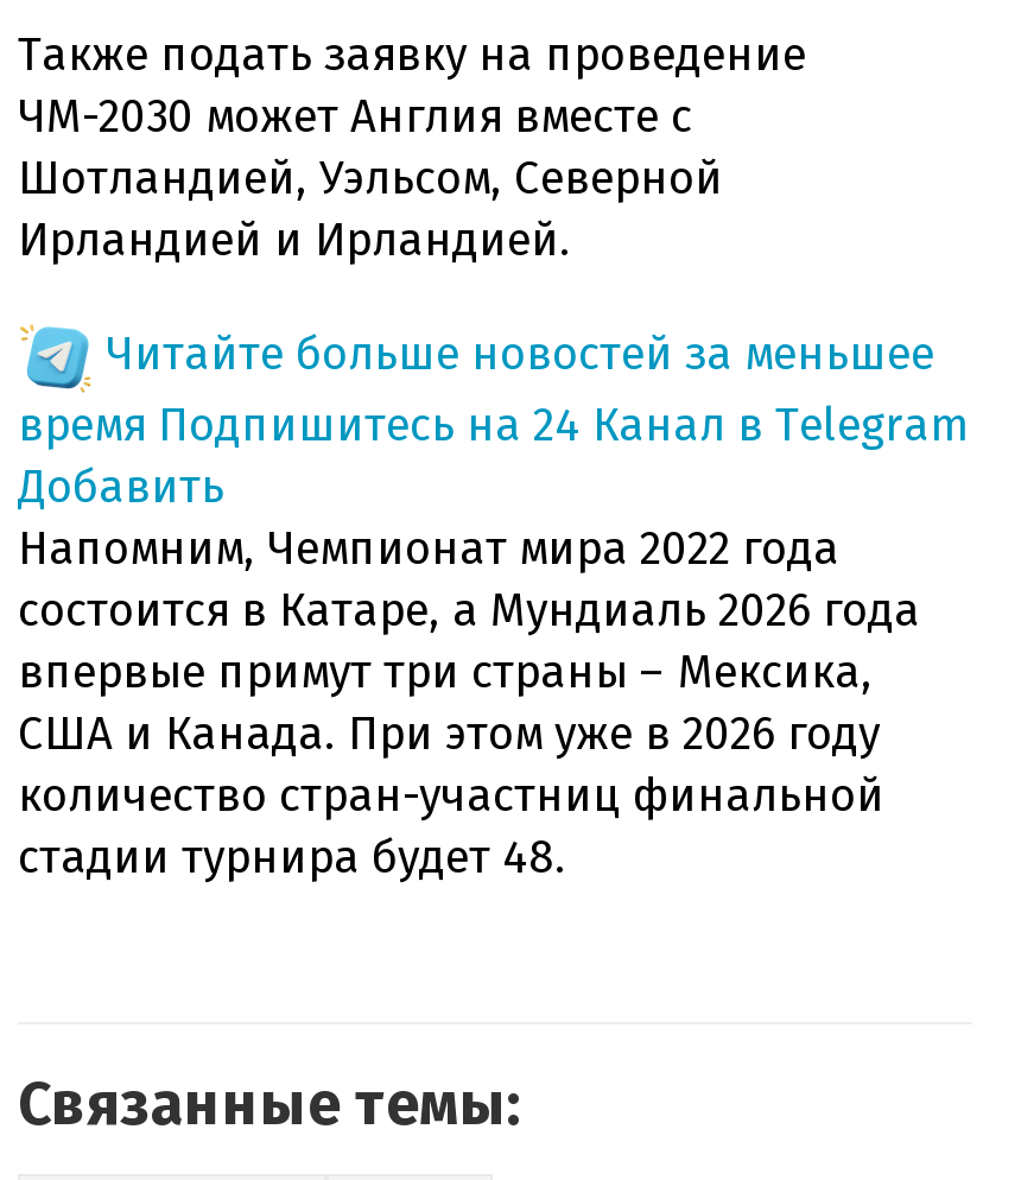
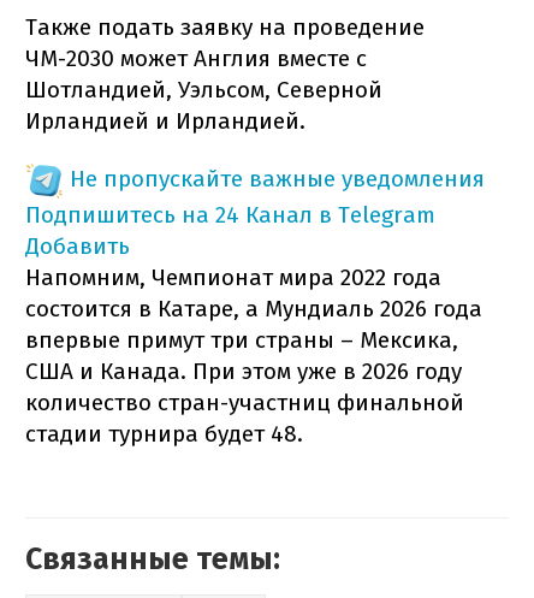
[18,326,968,451] Читайте больше новостей за меньшее | время Подпишитесь на 24 Канал в Telegram -> [25,164,485,228] Не пропускайте важные уведомления | Подпишитесь на 24 Канал в Telegram

